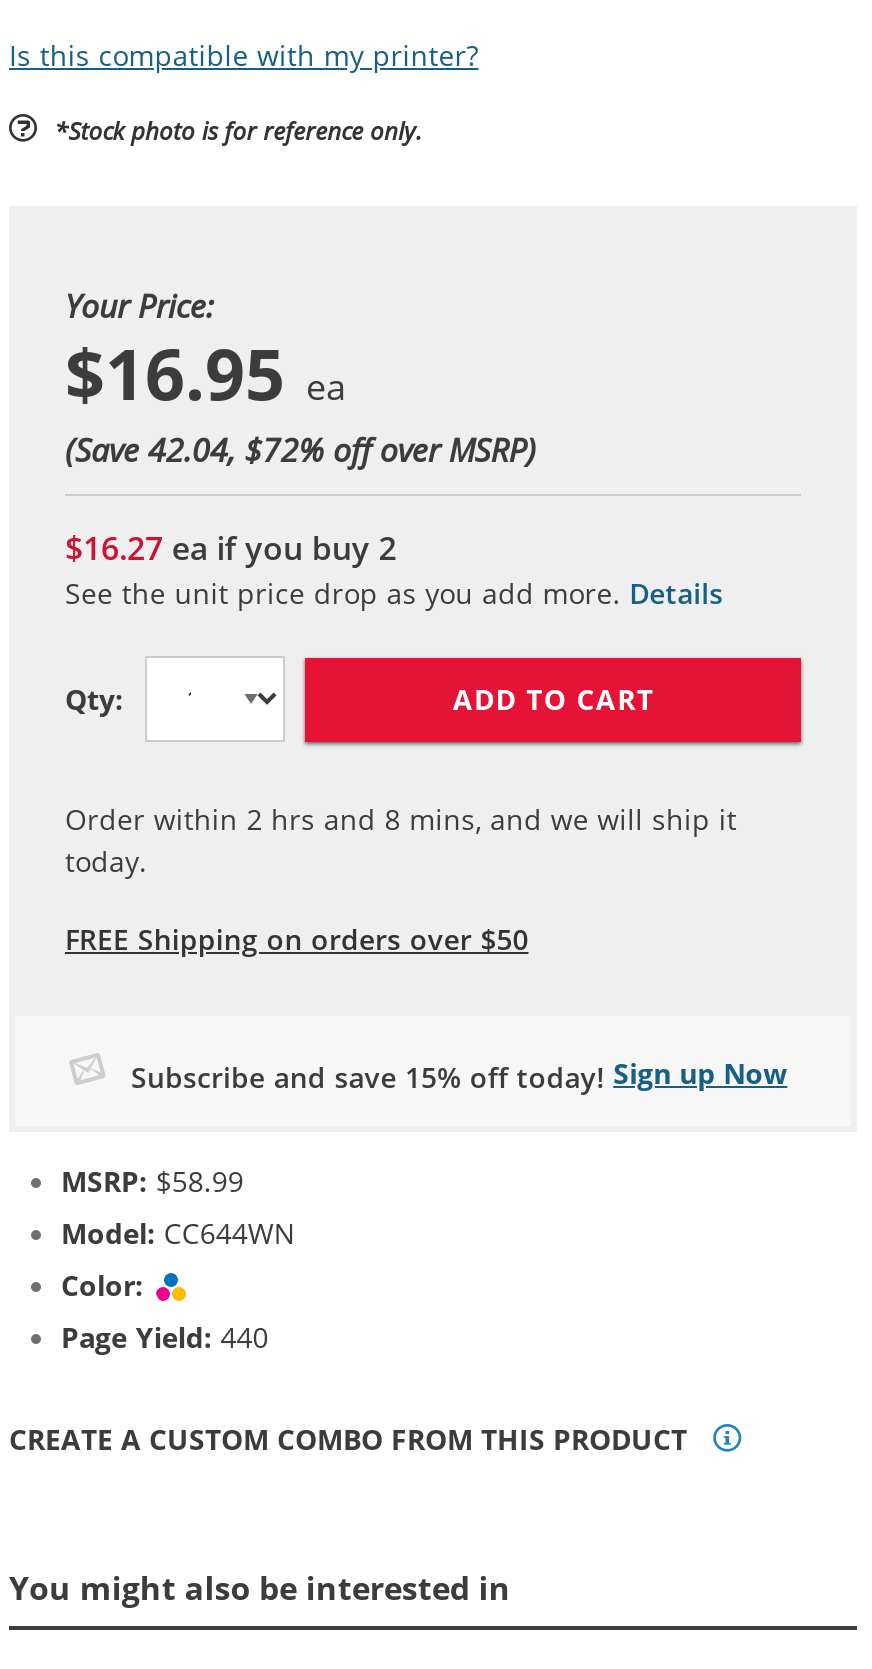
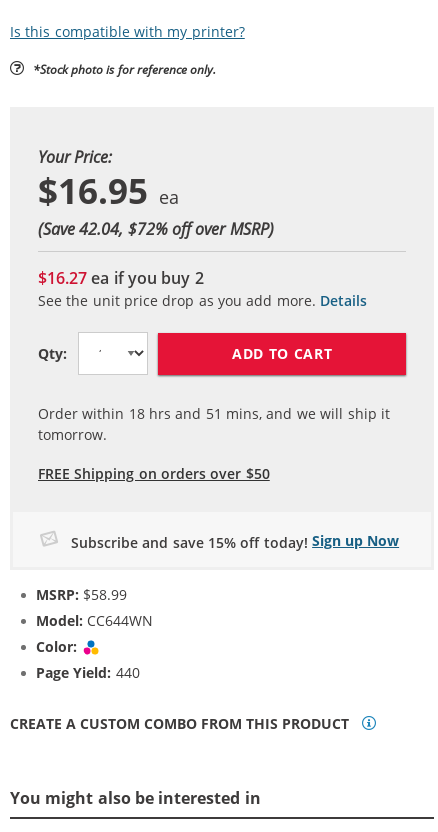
[65,800,737,880] Order within 2 hrs and 8 mins, and we will ship it | today. -> [38,404,390,444] Order within 18 hrs and 51 mins, and we will ship it | tomorrow.

